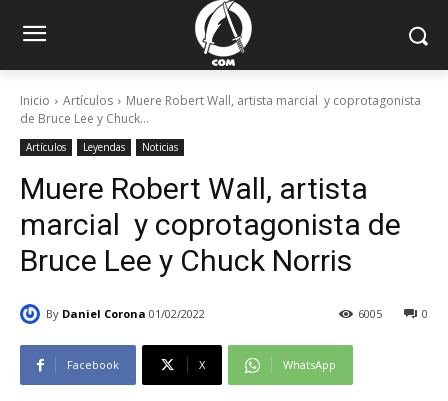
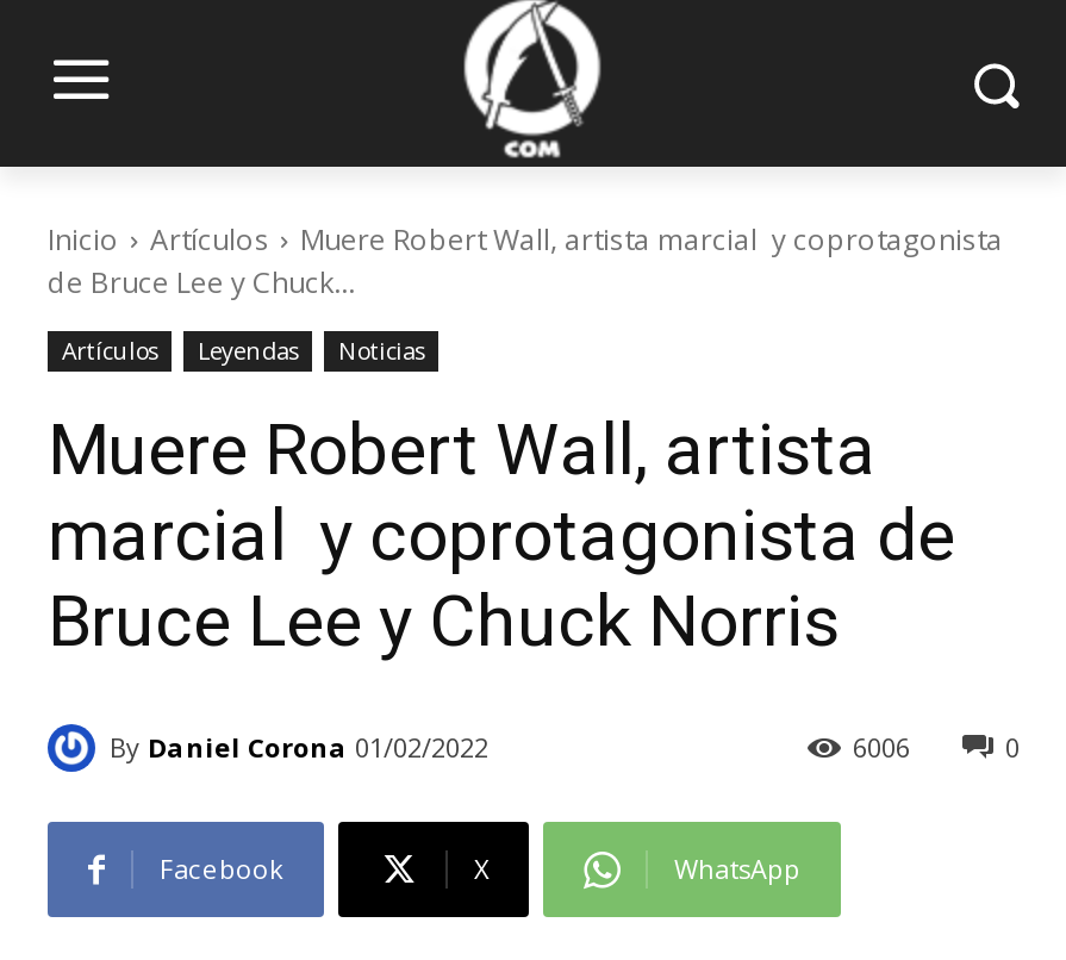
[358,306,382,321] 6005 -> [853,729,910,765] 6006

